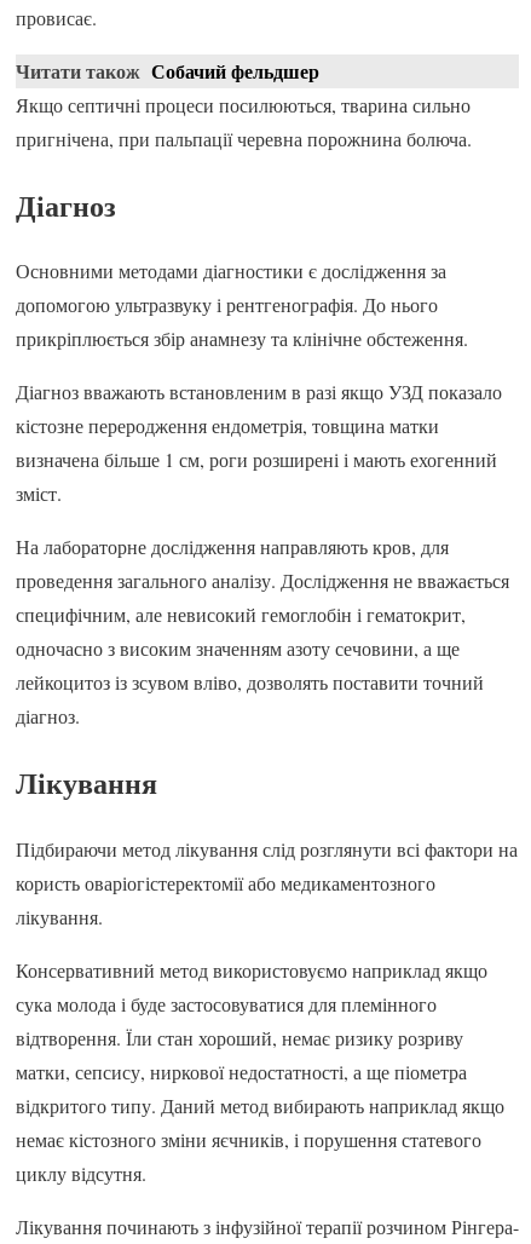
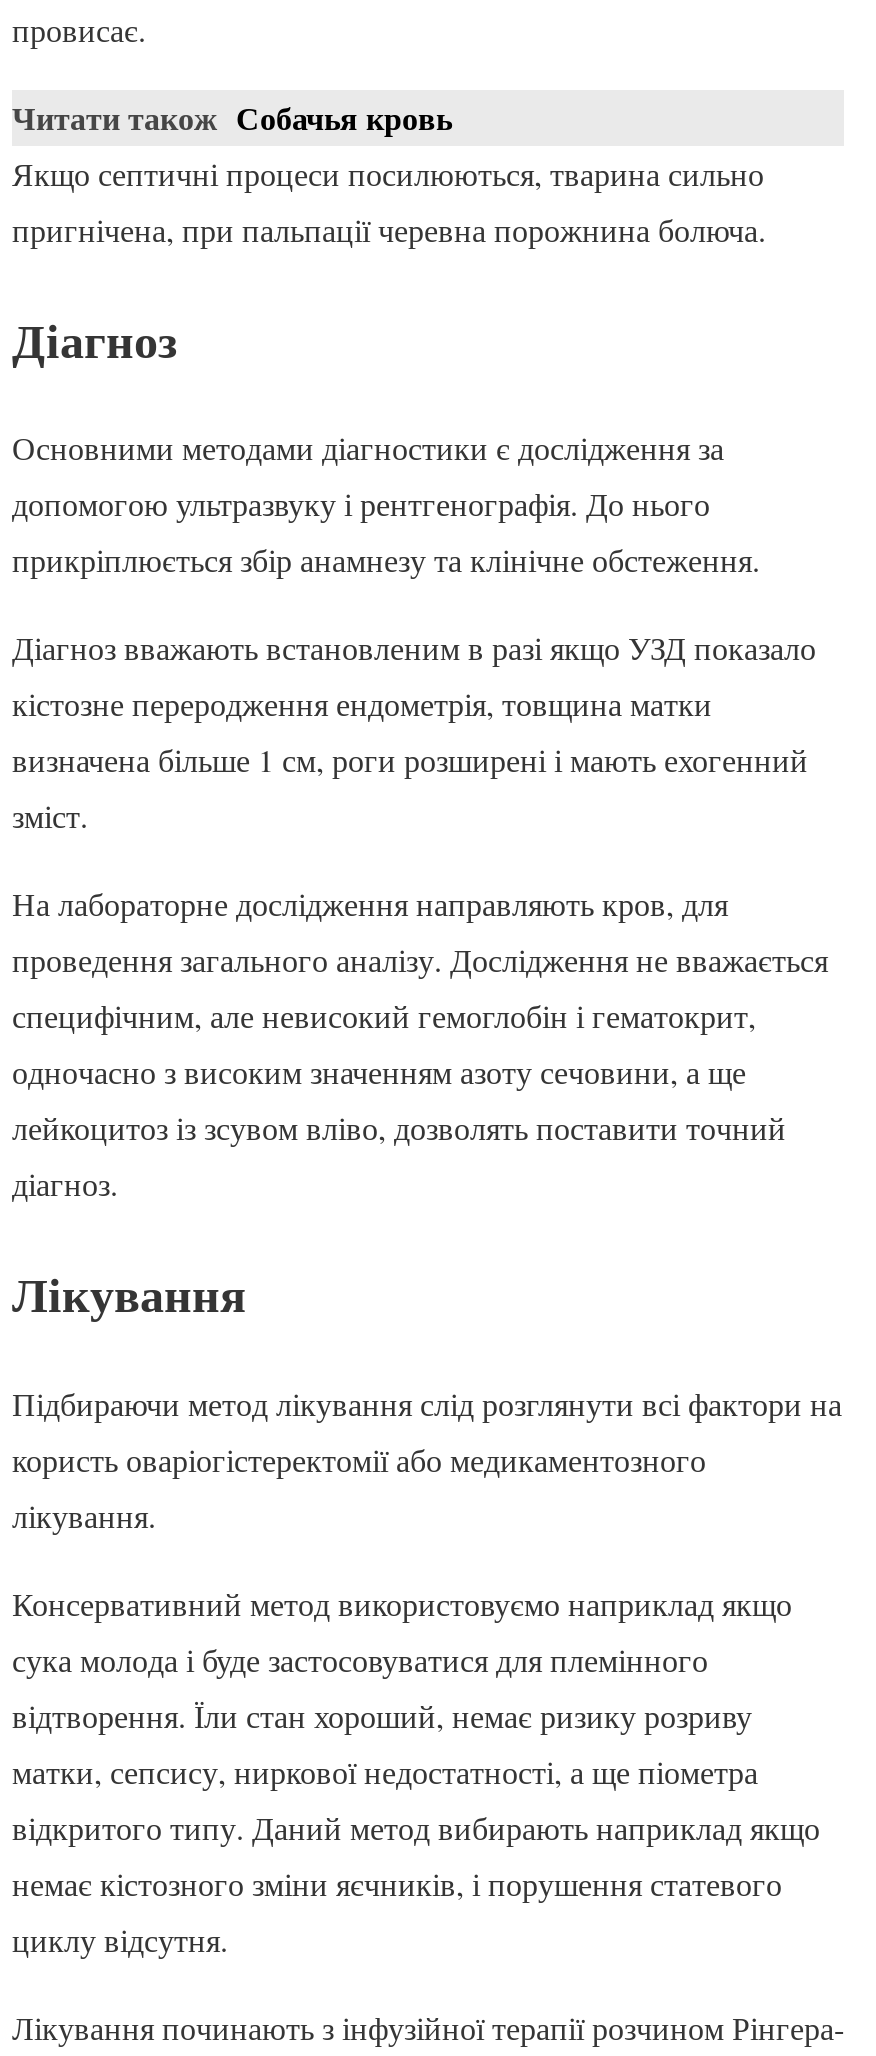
[16,56,319,84] Читати також Собачий фельдшер -> [12,93,452,139] Читати також Собачья кровь

